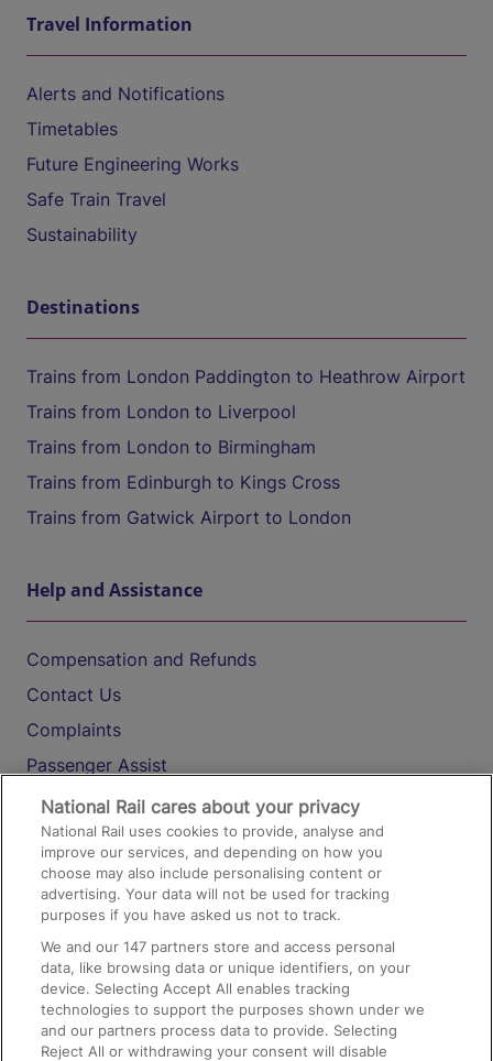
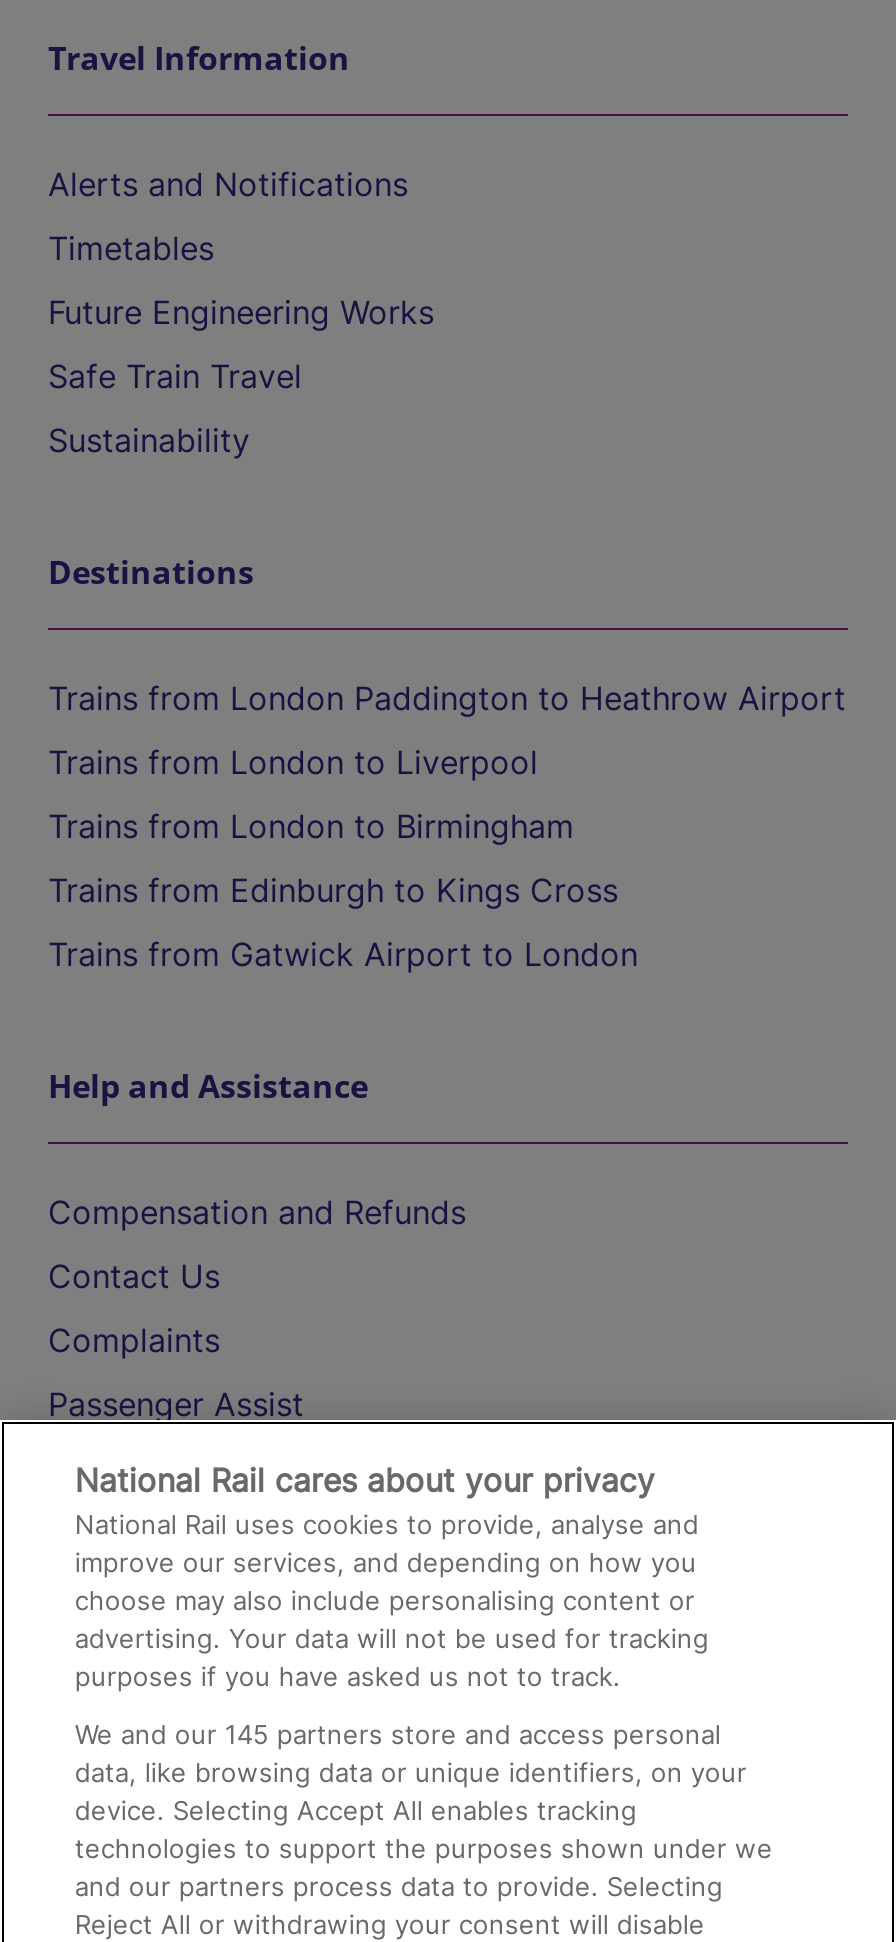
[41,938,396,955] We and our 147 partners store and access personal -> [75,1718,721,1750] We and our 145 partners store and access personal

